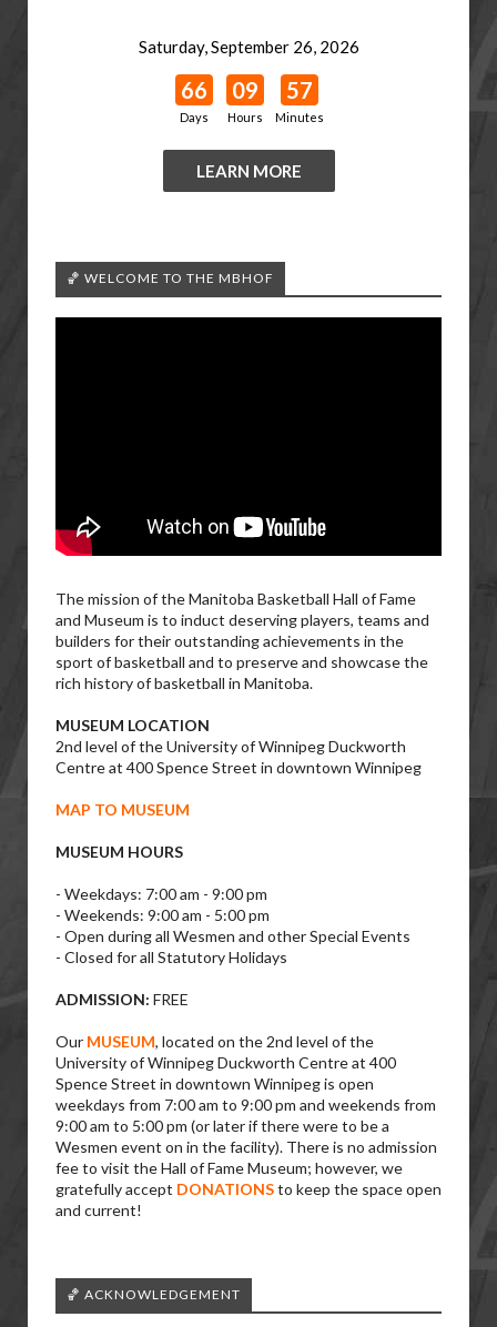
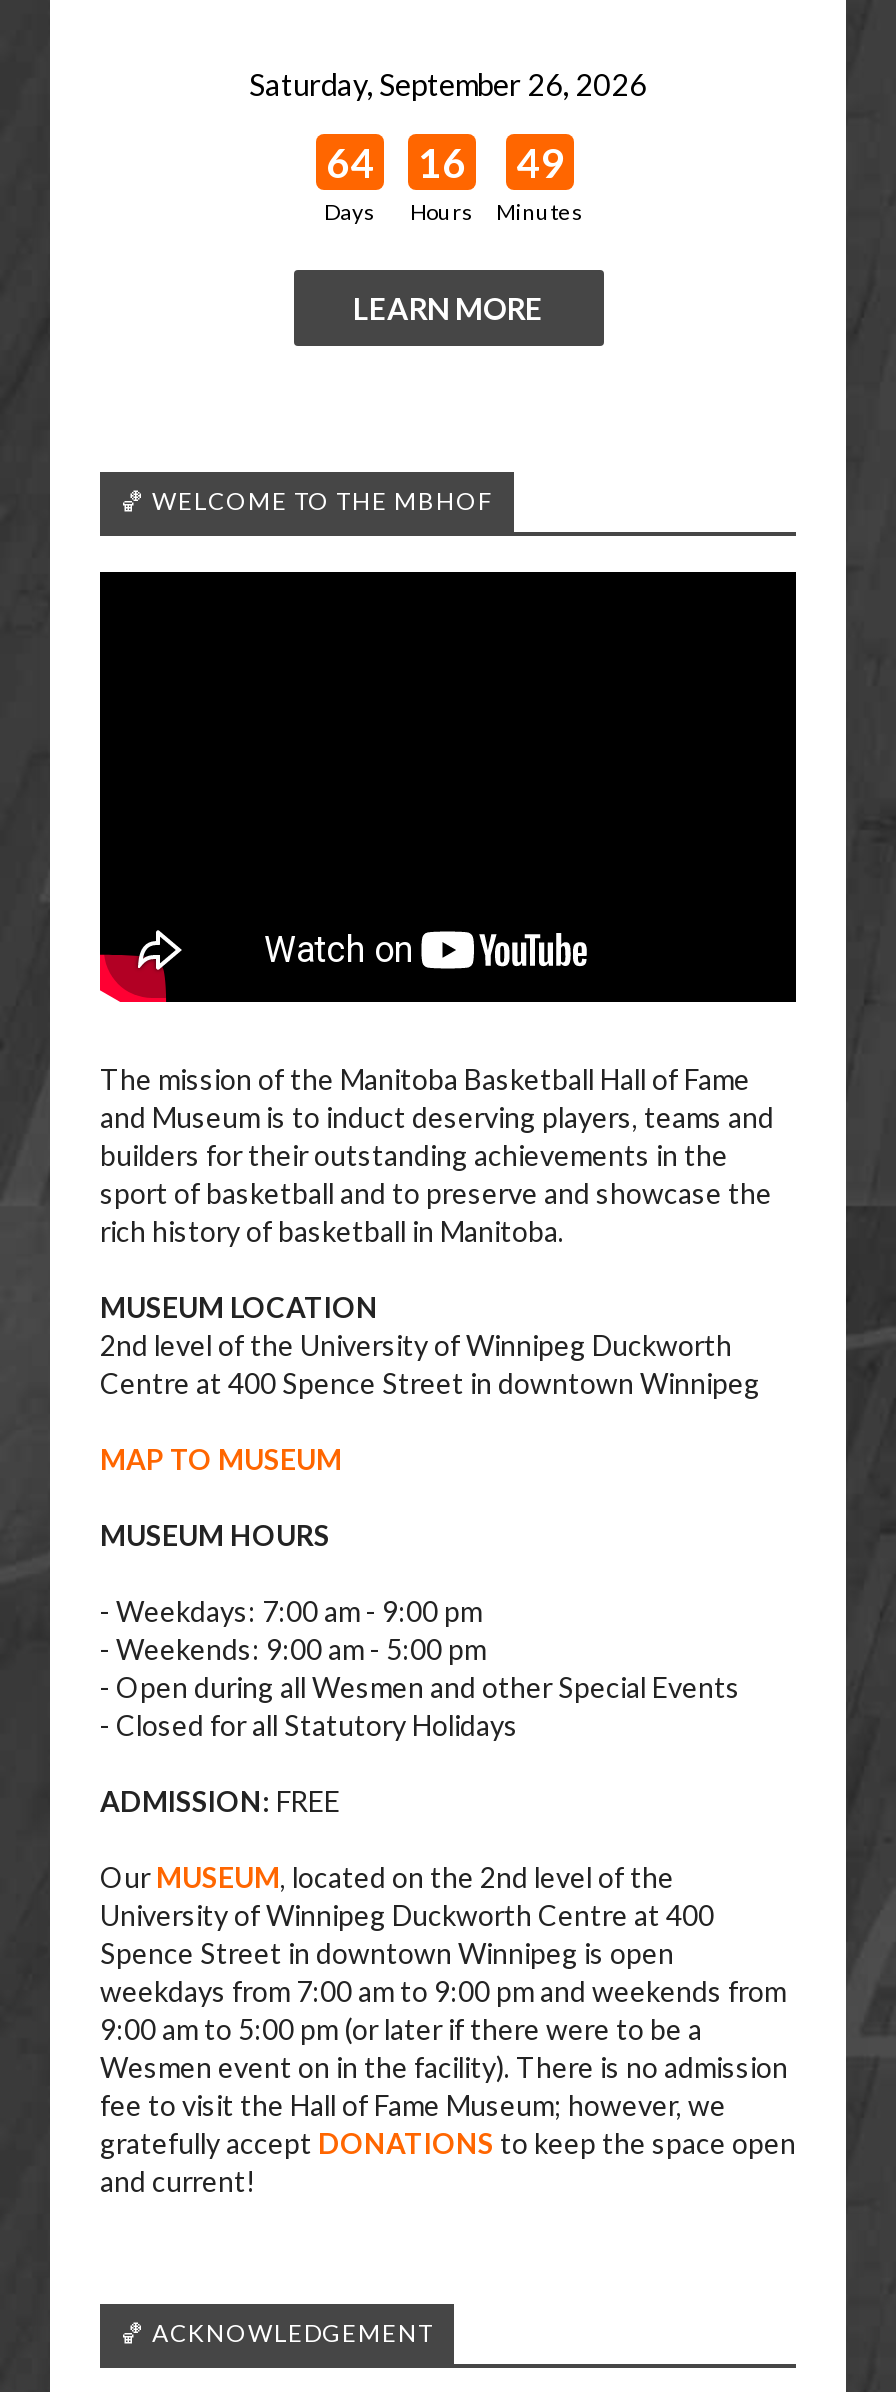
[181,76,207,103] 66 -> [326,138,374,186] 64
[232,76,258,103] 09 -> [418,138,466,186] 16
[286,76,313,103] 57 -> [516,138,564,186] 49

